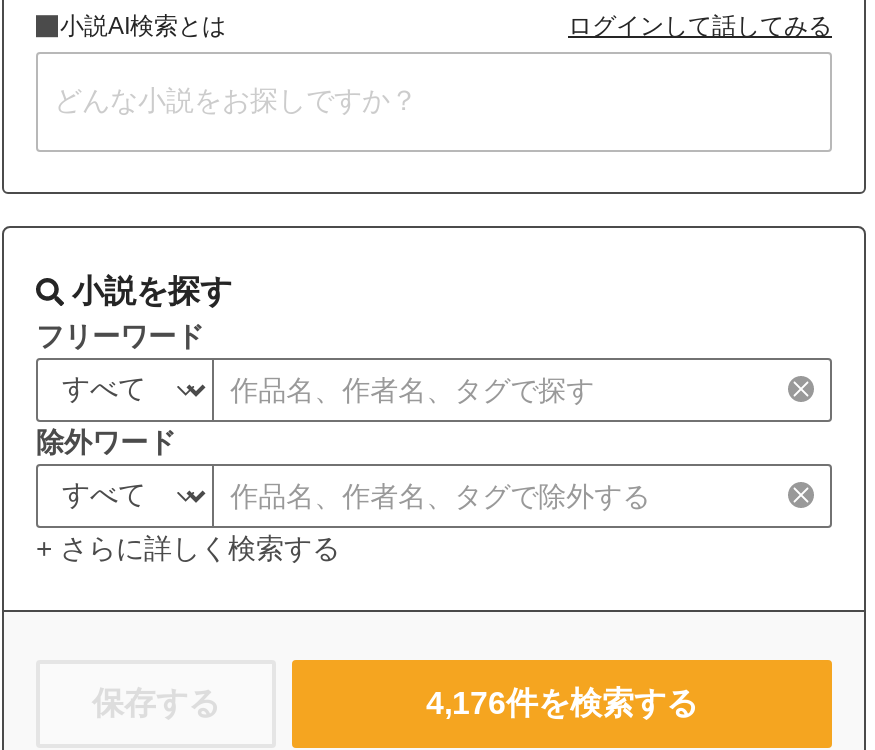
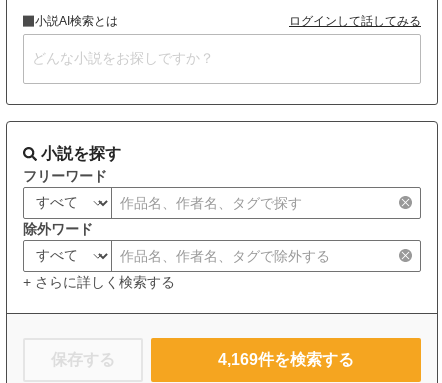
[426,686,698,720] 4,176件を検索する -> [218,351,354,368] 4,169件を検索する

